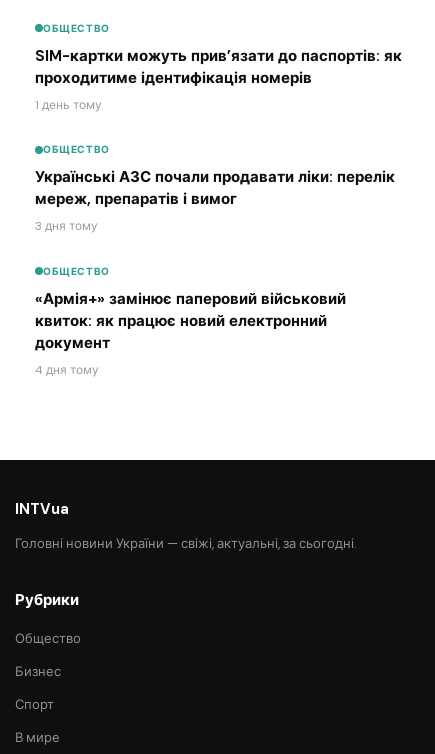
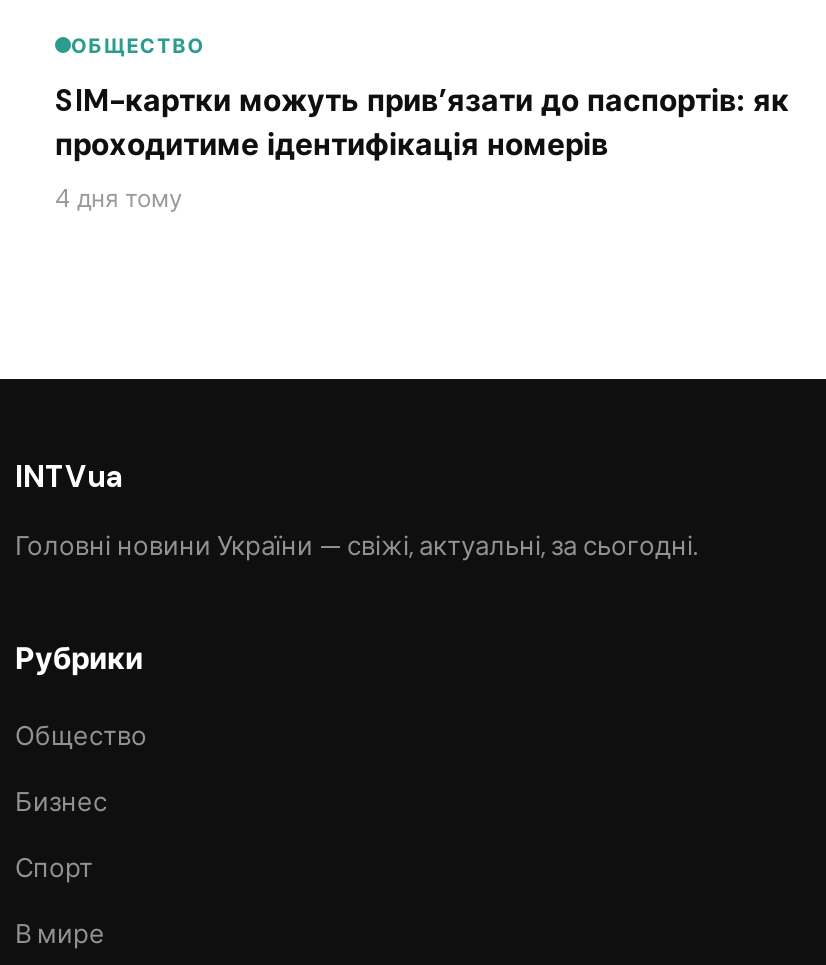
[35,96,395,352] 1 день тому | ОБЩЕСТВО | Українські АЗС почали продавати ліки: перелік | мереж, препаратів і вимог | 3 дня тому | ОБЩЕСТВО | «Армія+» замінює паперовий військовий | квиток: як працює новий електронний | документ -> none

